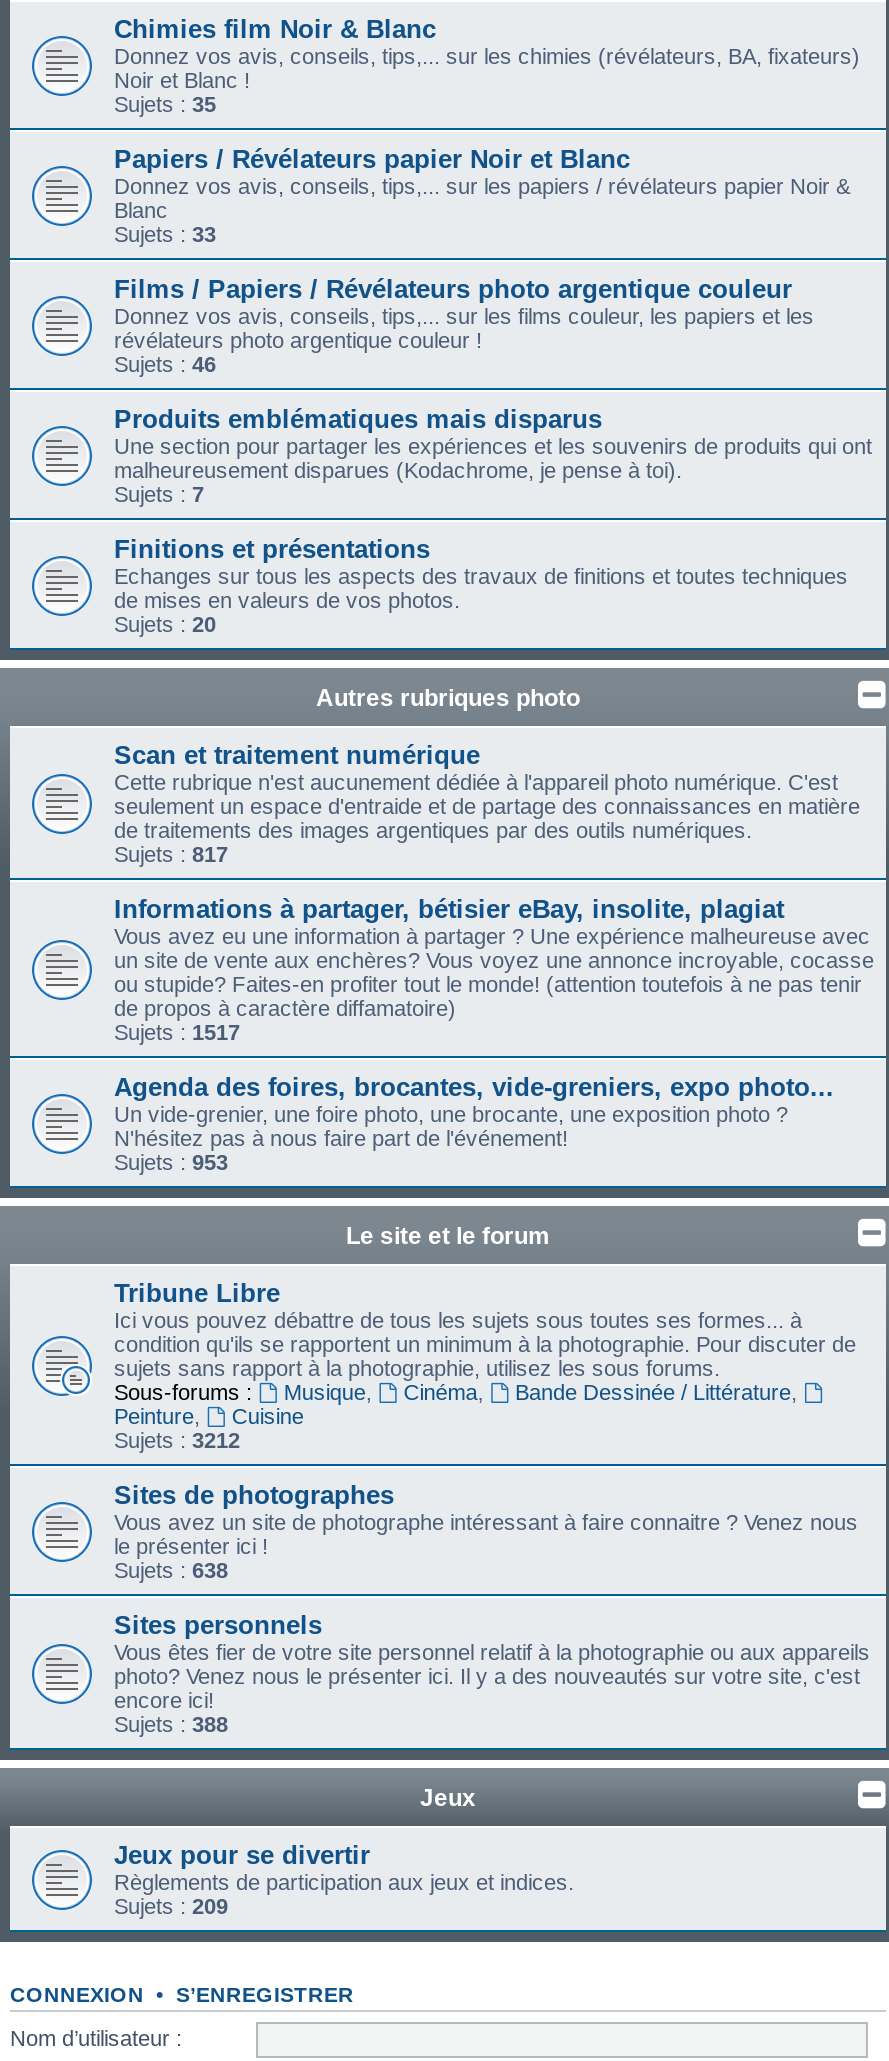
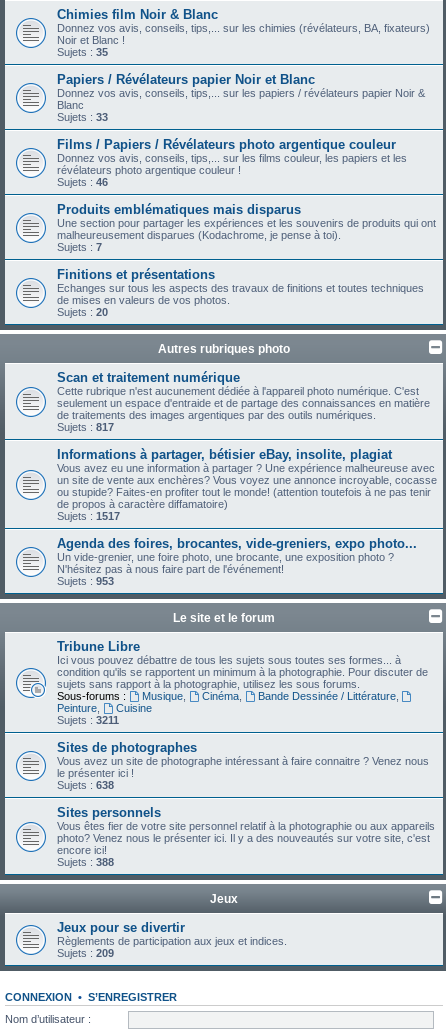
[114,1428,240,1452] Sujets : 3212 -> [57,714,119,726] Sujets : 3211

